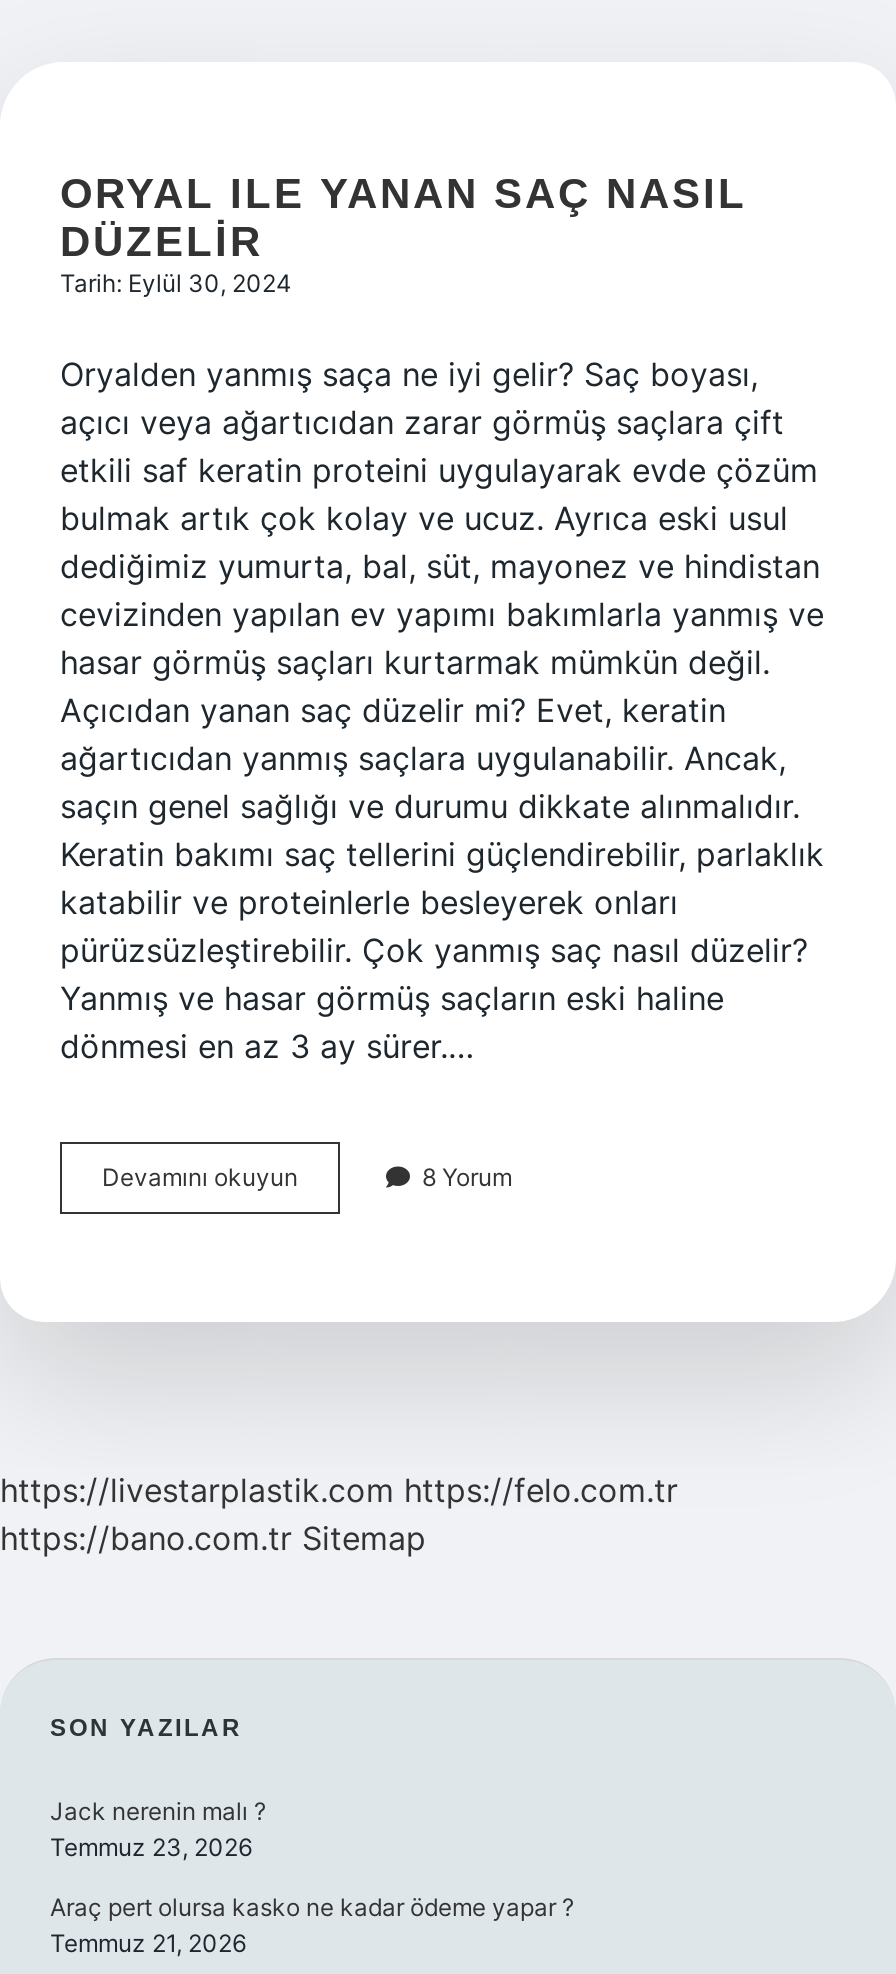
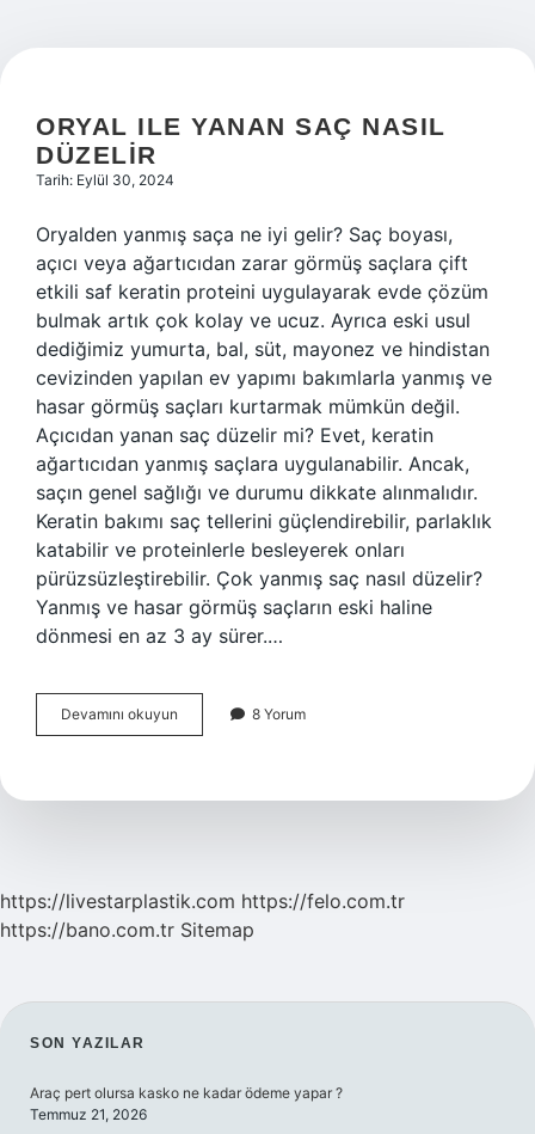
[50,1796,266,1862] Jack nerenin malı ? | Temmuz 23, 2026 -> none

